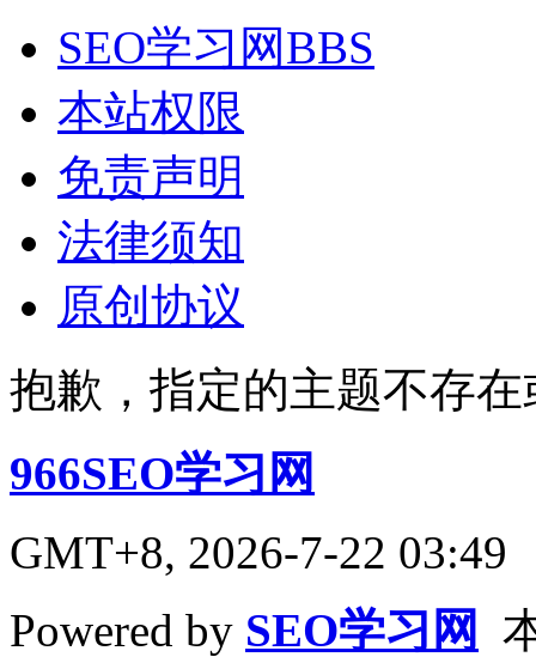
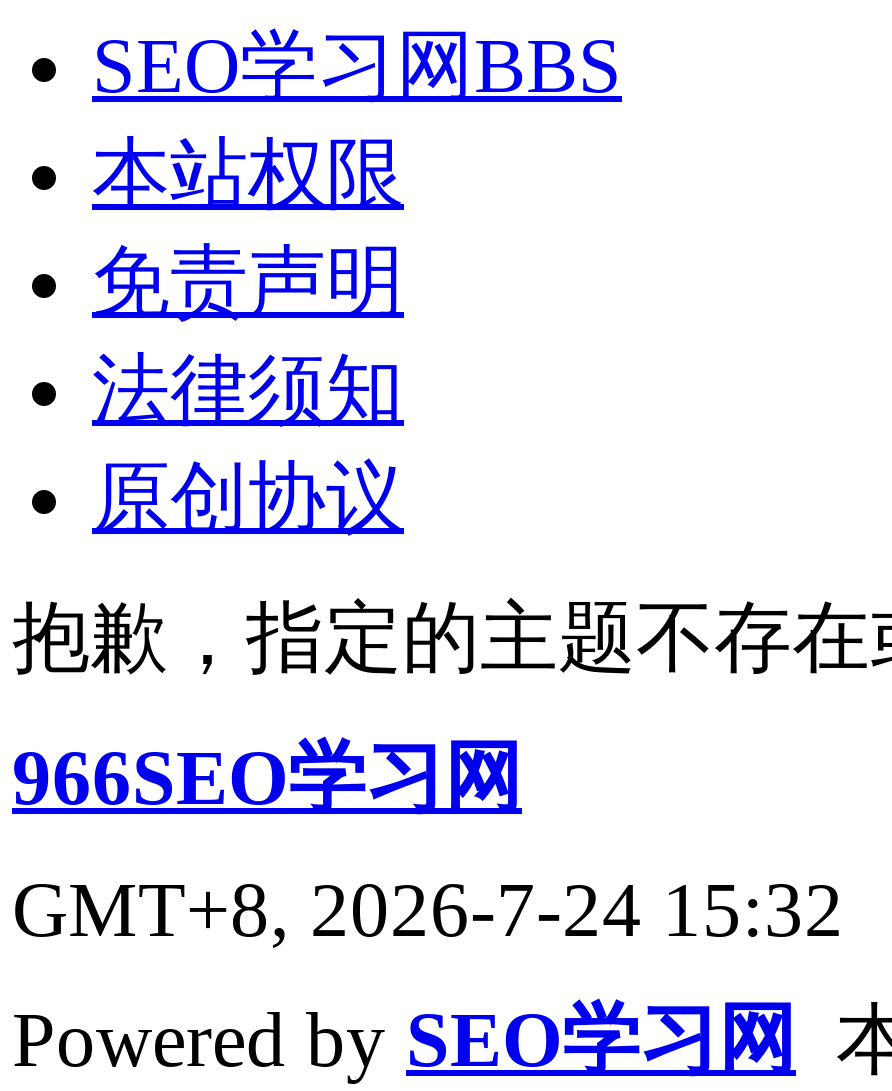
[10,527,507,578] GMT+8, 2026-7-22 03:49 -> [12,866,844,952] GMT+8, 2026-7-24 15:32

